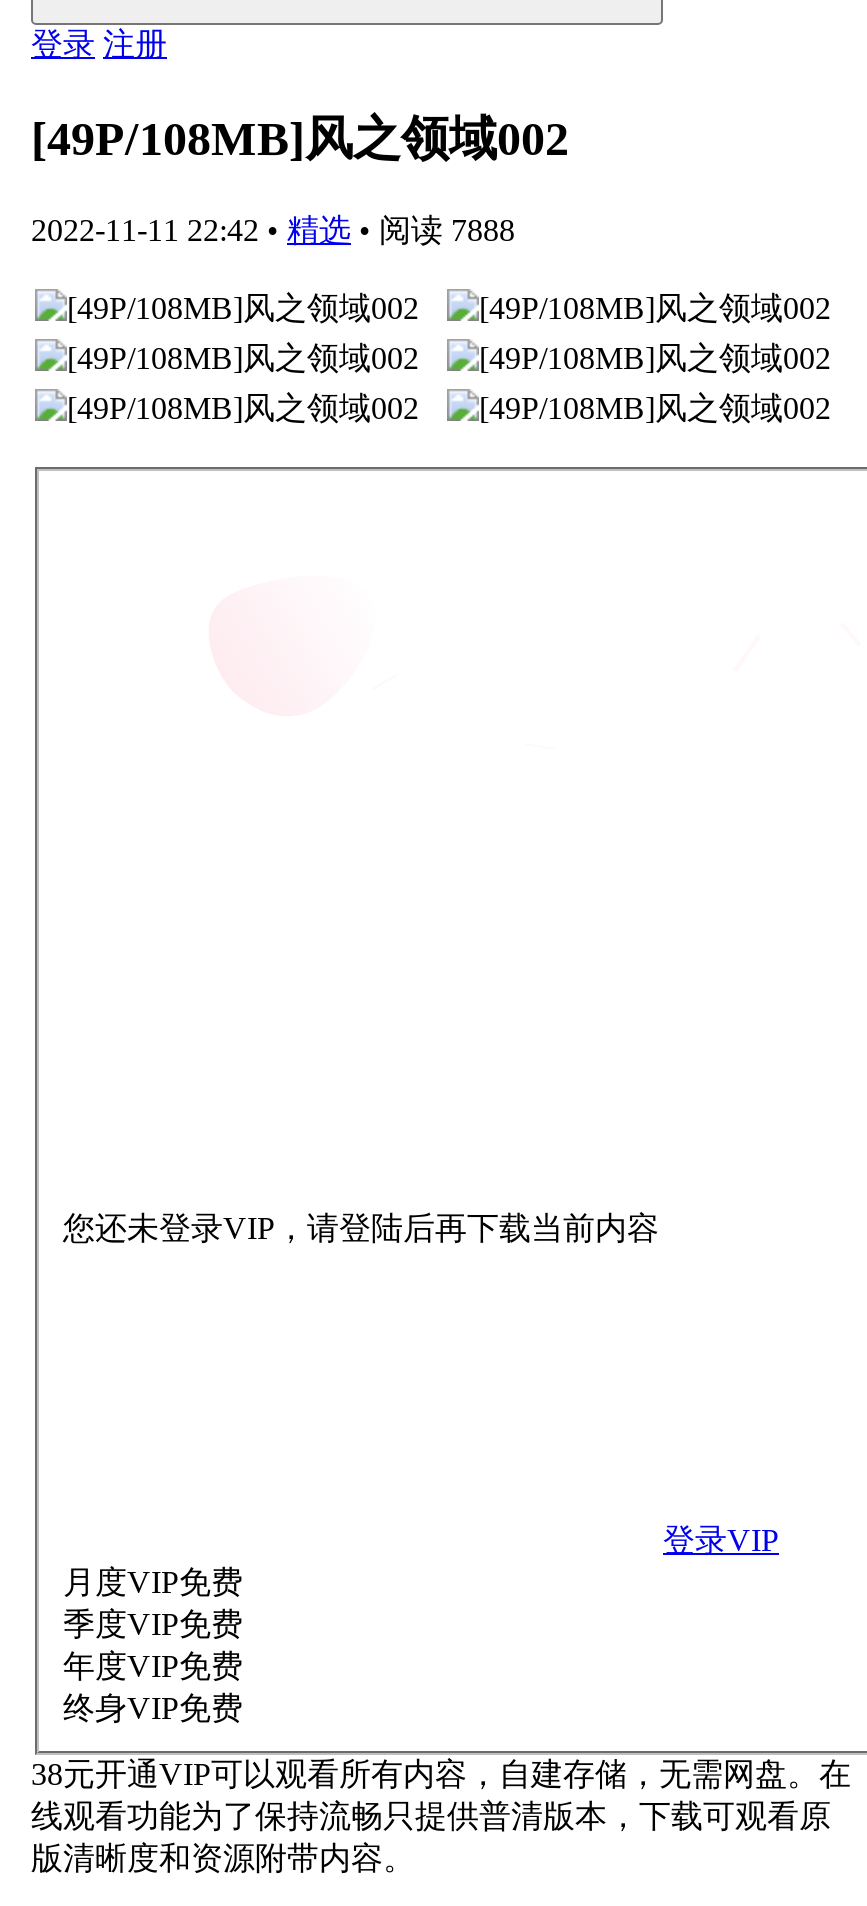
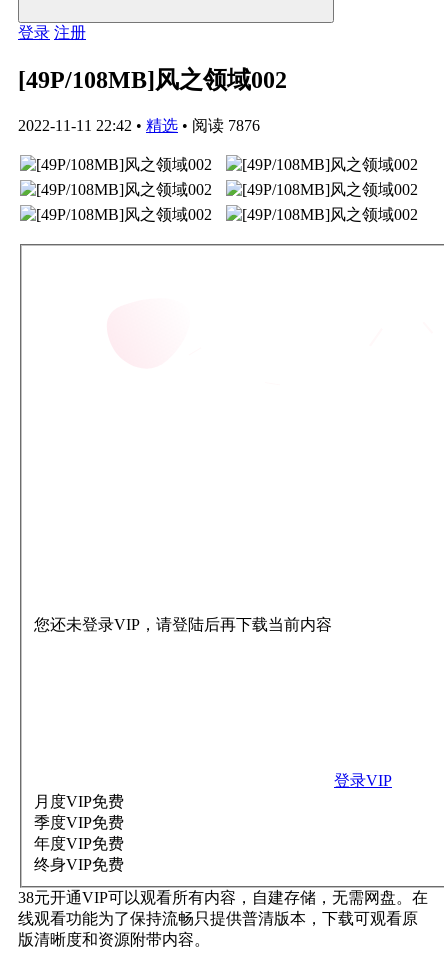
[31,213,515,247] 2022-11-11 22:42 • 精选 • 阅读 7888 -> [18,117,260,134] 2022-11-11 22:42 • 精选 • 阅读 7876

